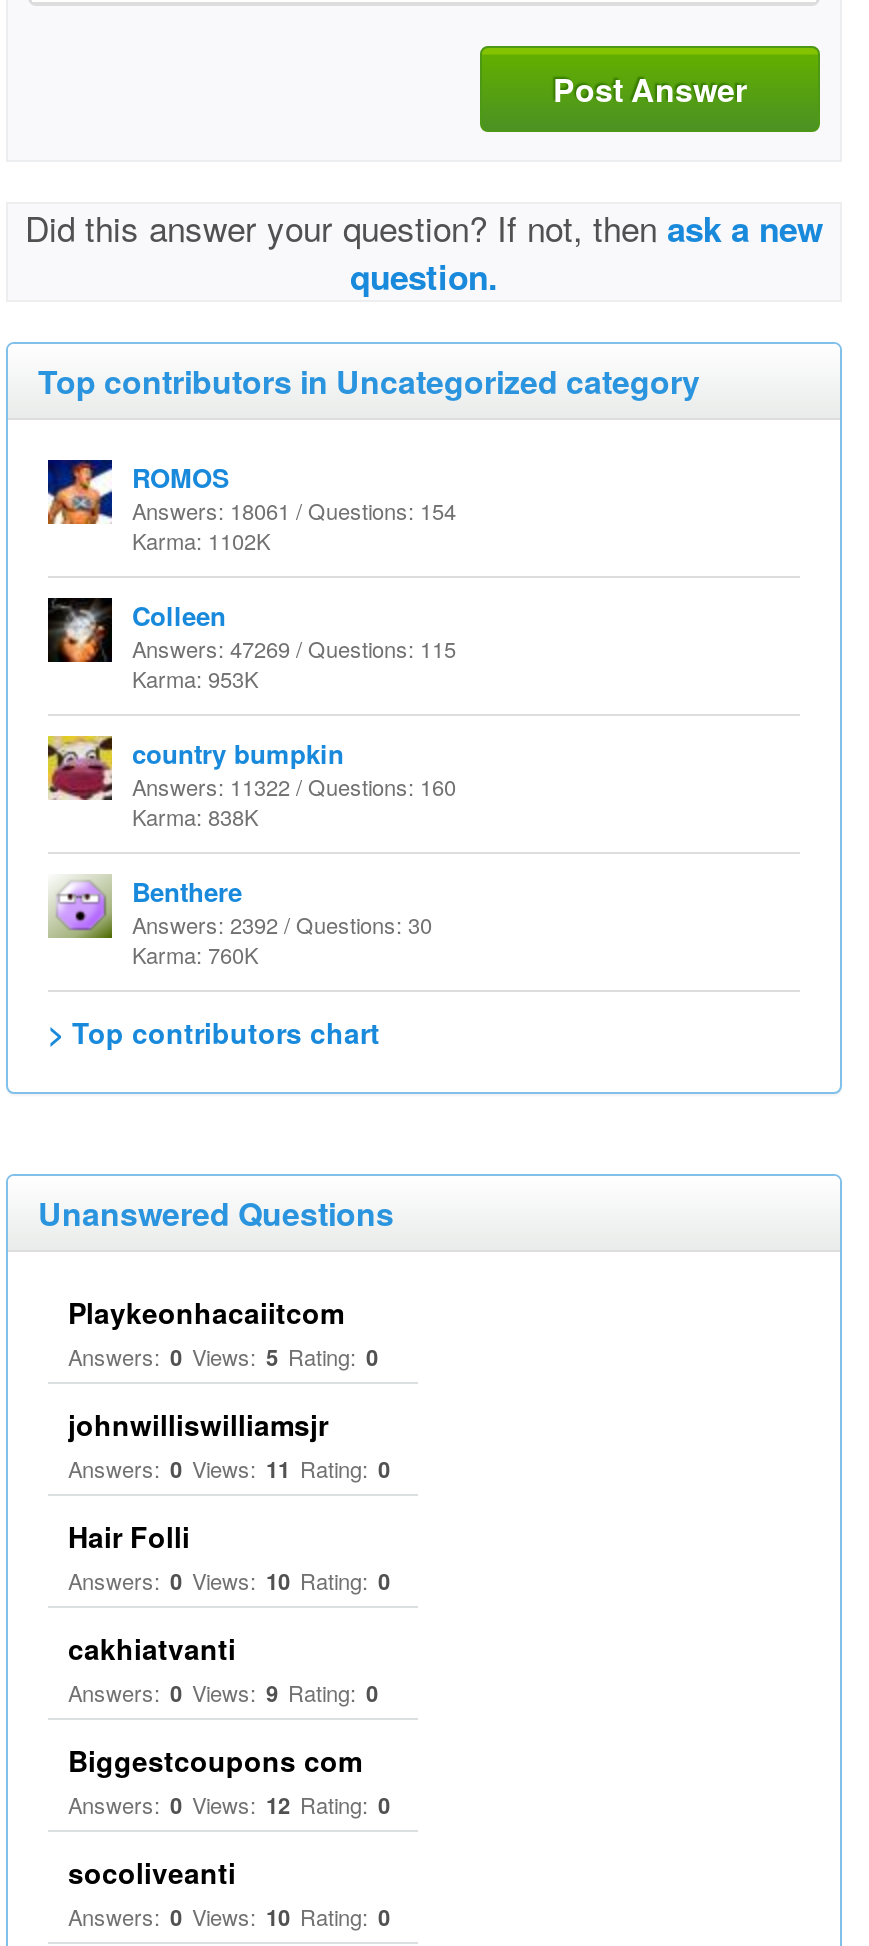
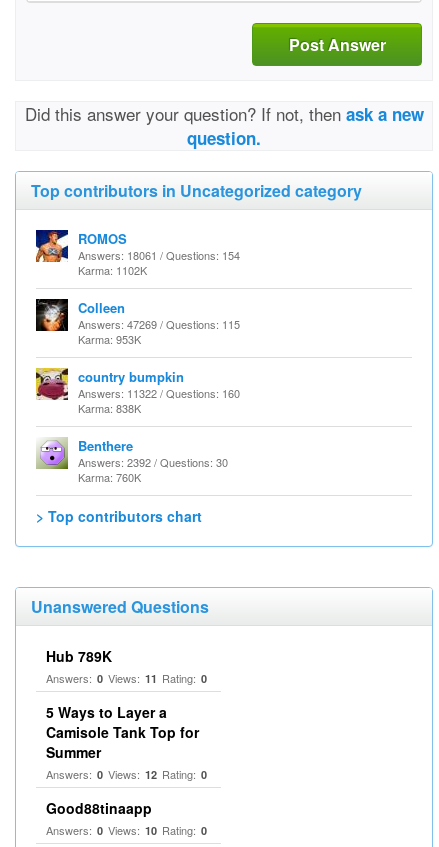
[68,1292,378,1444] Playkeonhacaiitcom | Answers: 0 Views: 5 Rating: 0 | johnwilliswilliamsjr -> [46,646,112,666] Hub 789K
[68,1516,390,1780] Hair Folli | Answers: 0 Views: 10 Rating: 0 | cakhiatvanti | Answers: 0 Views: 9 Rating: 0 | Biggestcoupons com -> [46,702,199,762] 5 Ways to Layer a | Camisole Tank Top for | Summer
[68,1852,236,1892] socoliveanti -> [46,798,152,818] Good88tinaapp

